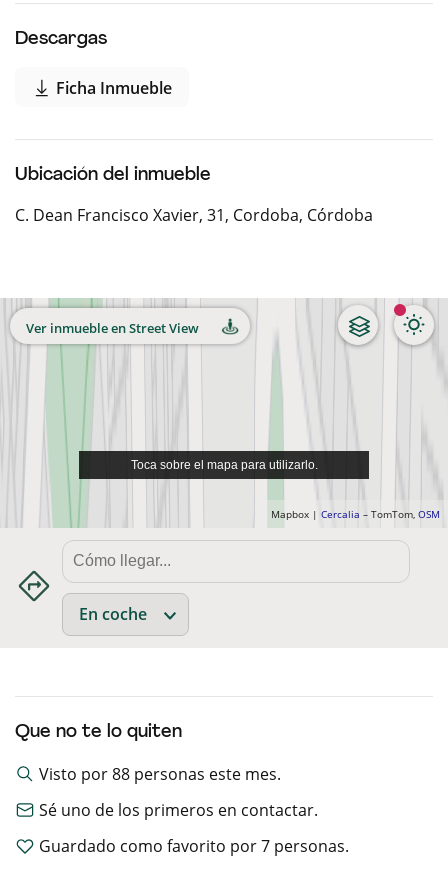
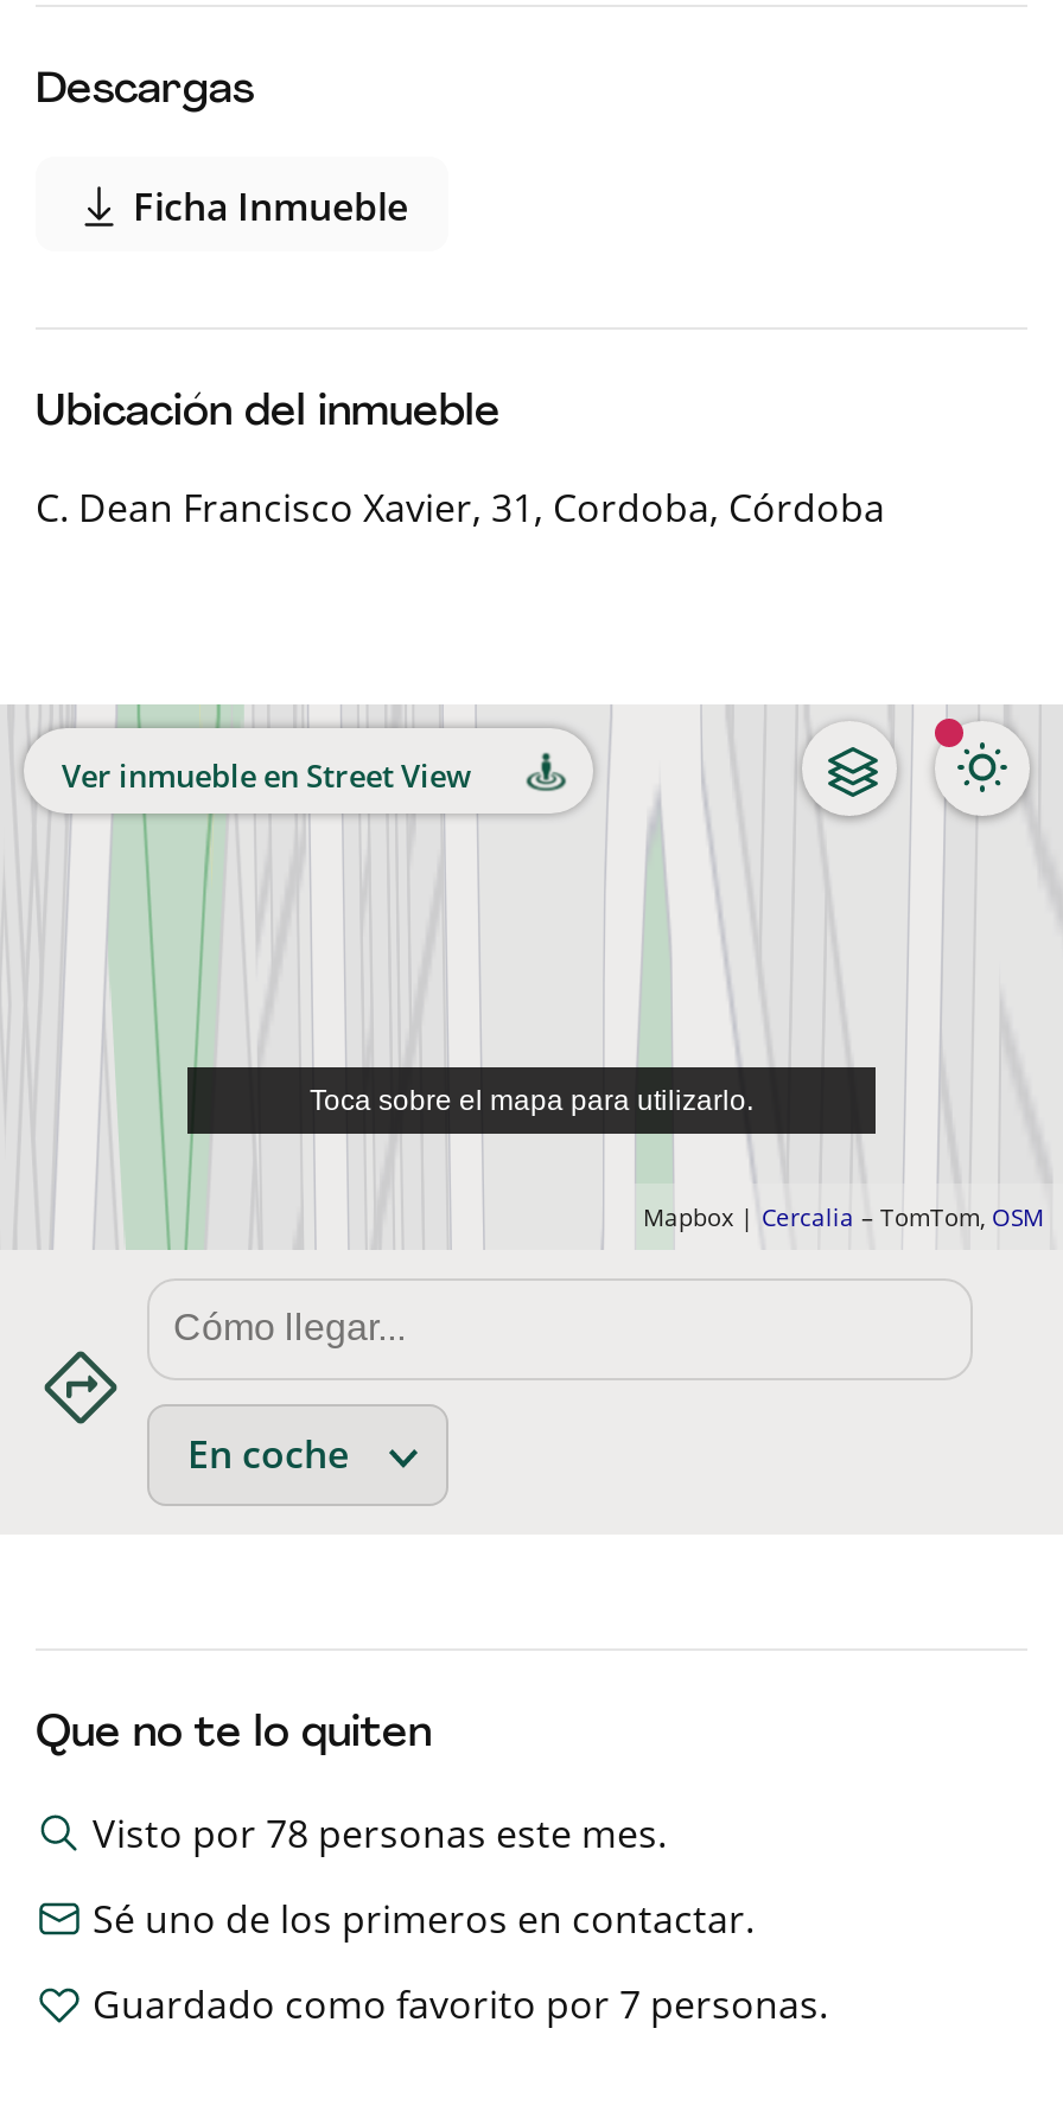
[35,763,281,785] Visto por 88 personas este mes. -> [83,1807,667,1860] Visto por 78 personas este mes.

